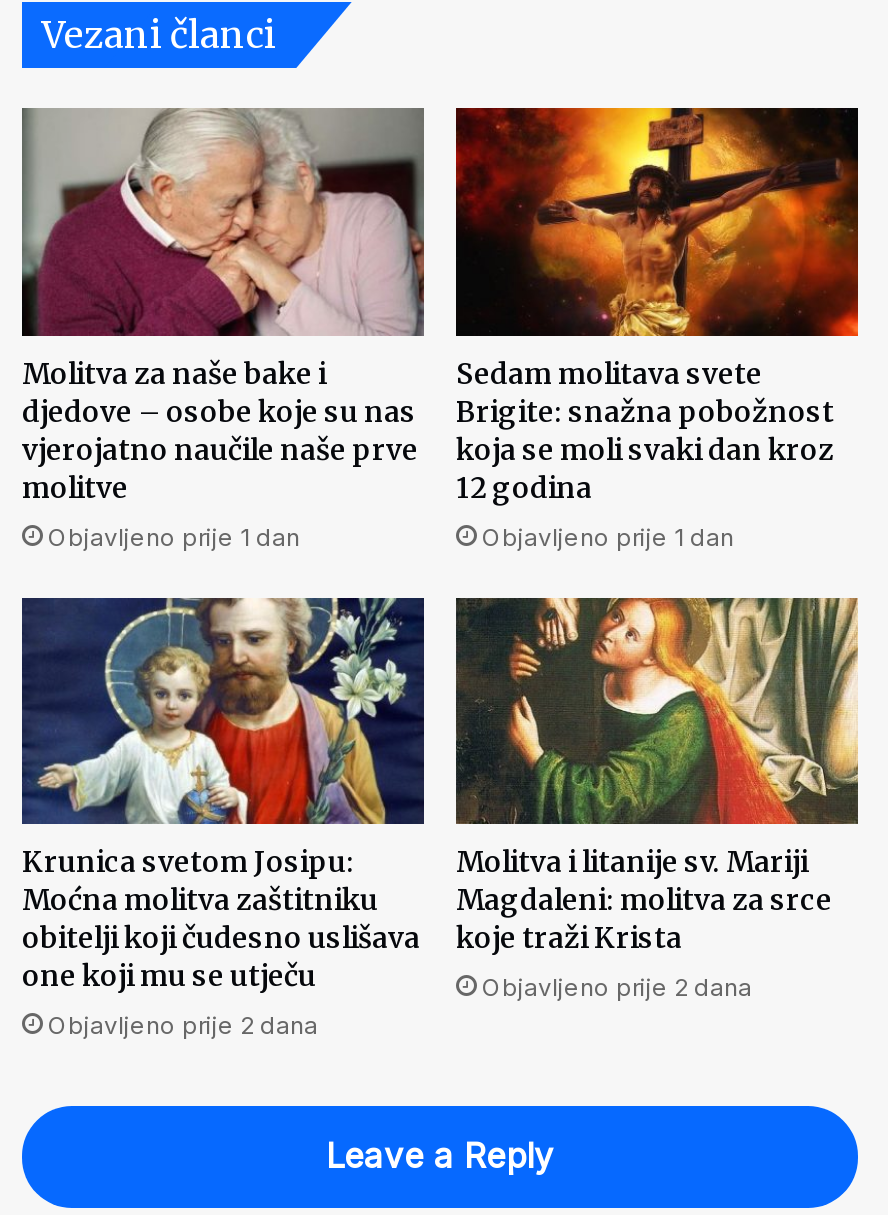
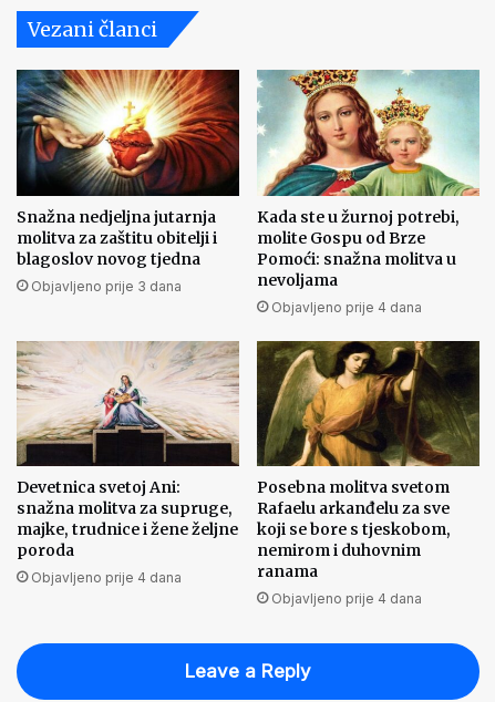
[22,108,426,551] [image] | Molitva za naše bake i | djedove – osobe koje su nas | vjerojatno naučile naše prve | molitve | Objavljeno prije 1 dan -> [17,69,239,294] [image] | Snažna nedjeljna jutarnja | molitva za zaštitu obitelji i | blagoslov novog tjedna | Objavljeno prije 3 dana
[454,106,860,551] [image] | Sedam molitava svete | Brigite: snažna pobožnost | koja se moli svaki dan kroz | 12 godina | Objavljeno prije 1 dan -> [257,69,479,315] [image] | Kada ste u žurnoj potrebi, | molite Gospu od Brze | Pomoći: snažna molitva u | nevoljama | Objavljeno prije 4 dana
[20,596,426,1040] [image] | Krunica svetom Josipu: | Moćna molitva zaštitniku | obitelji koji čudesno uslišava | one koji mu se utječu | Objavljeno prije 2 dana -> [16,342,240,586] [image] | Devetnica svetoj Ani: | snažna molitva za supruge, | majke, trudnice i žene željne | poroda | Objavljeno prije 4 dana
[456,596,860,1002] [image] | Molitva i litanije sv. Mariji | Magdaleni: molitva za srce | koje traži Krista | Objavljeno prije 2 dana -> [257,340,481,607] [image] | Posebna molitva svetom | Rafaelu arkanđelu za sve | koji se bore s tjeskobom, | nemirom i duhovnim | ranama | Objavljeno prije 4 dana

